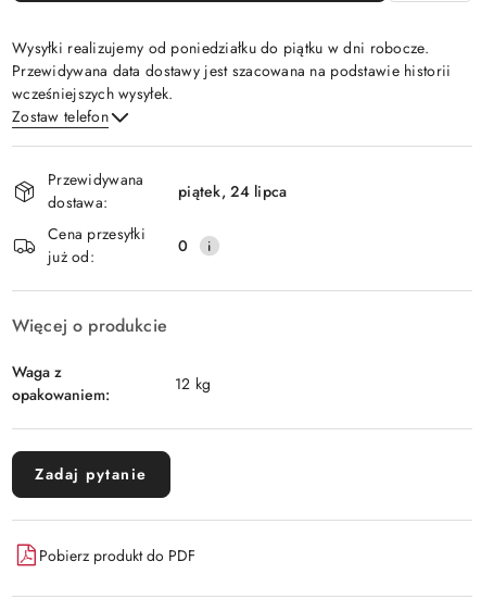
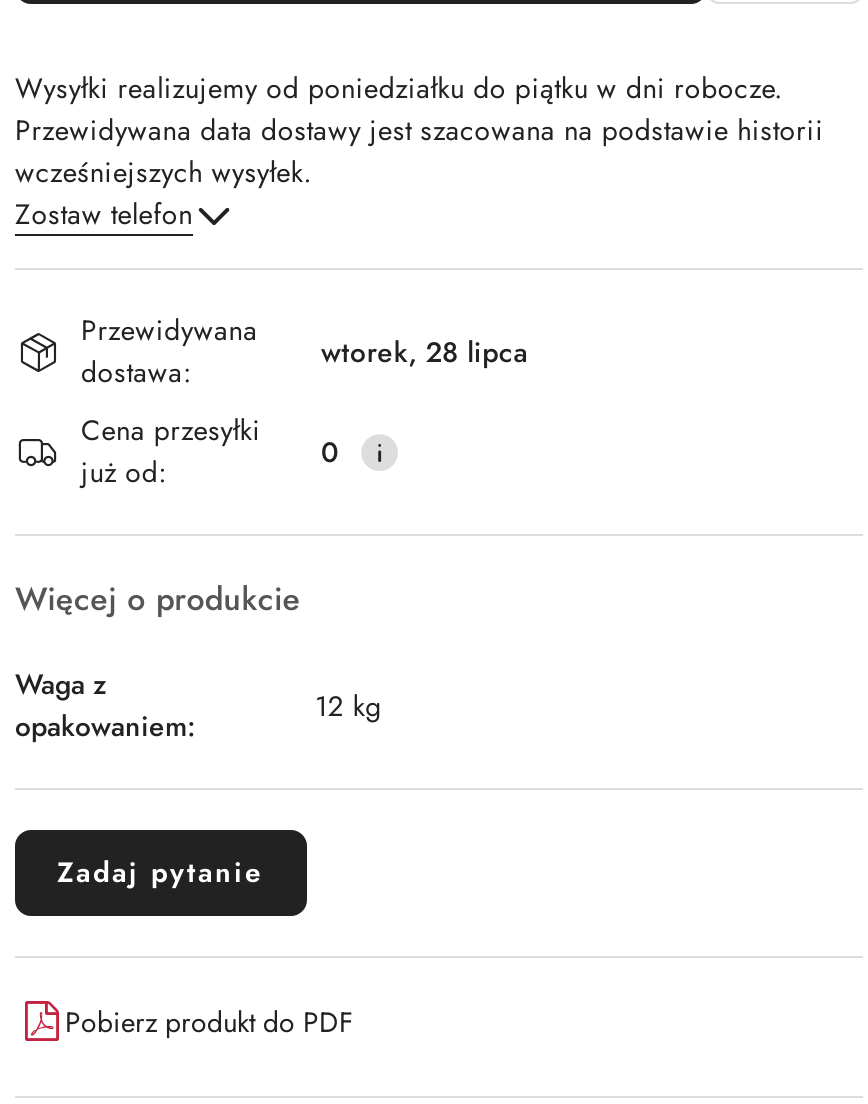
[178,180,287,202] piątek, 24 lipca -> [321,332,528,372] wtorek, 28 lipca

